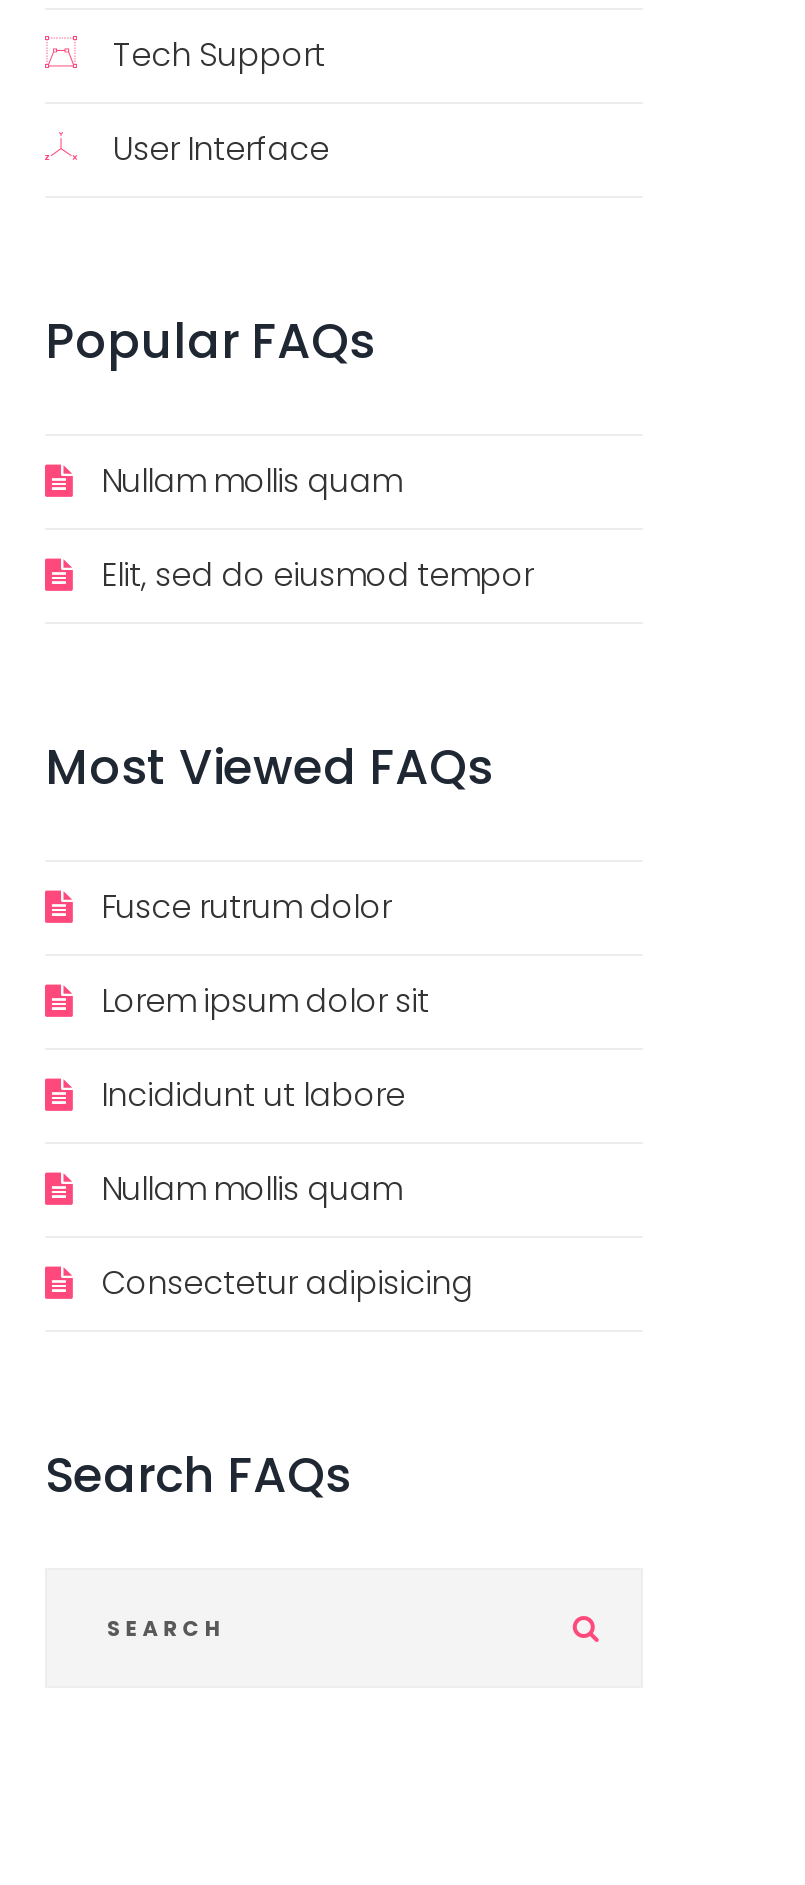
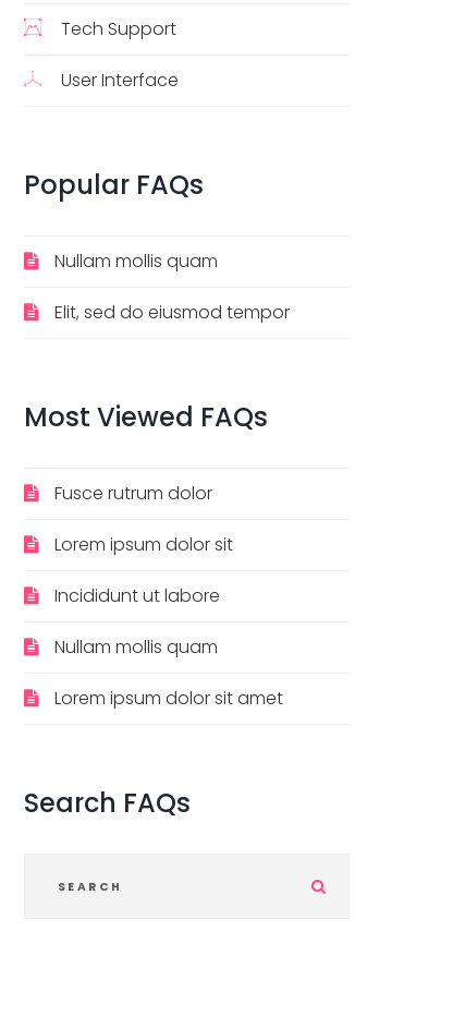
[101,1260,473,1306] Consectetur adipisicing -> [54,686,283,711] Lorem ipsum dolor sit amet

